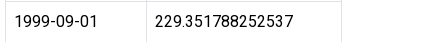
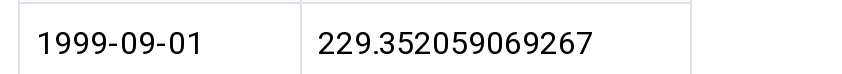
[155,12,293,31] 229.351788252537 -> [318,24,594,62] 229.352059069267

